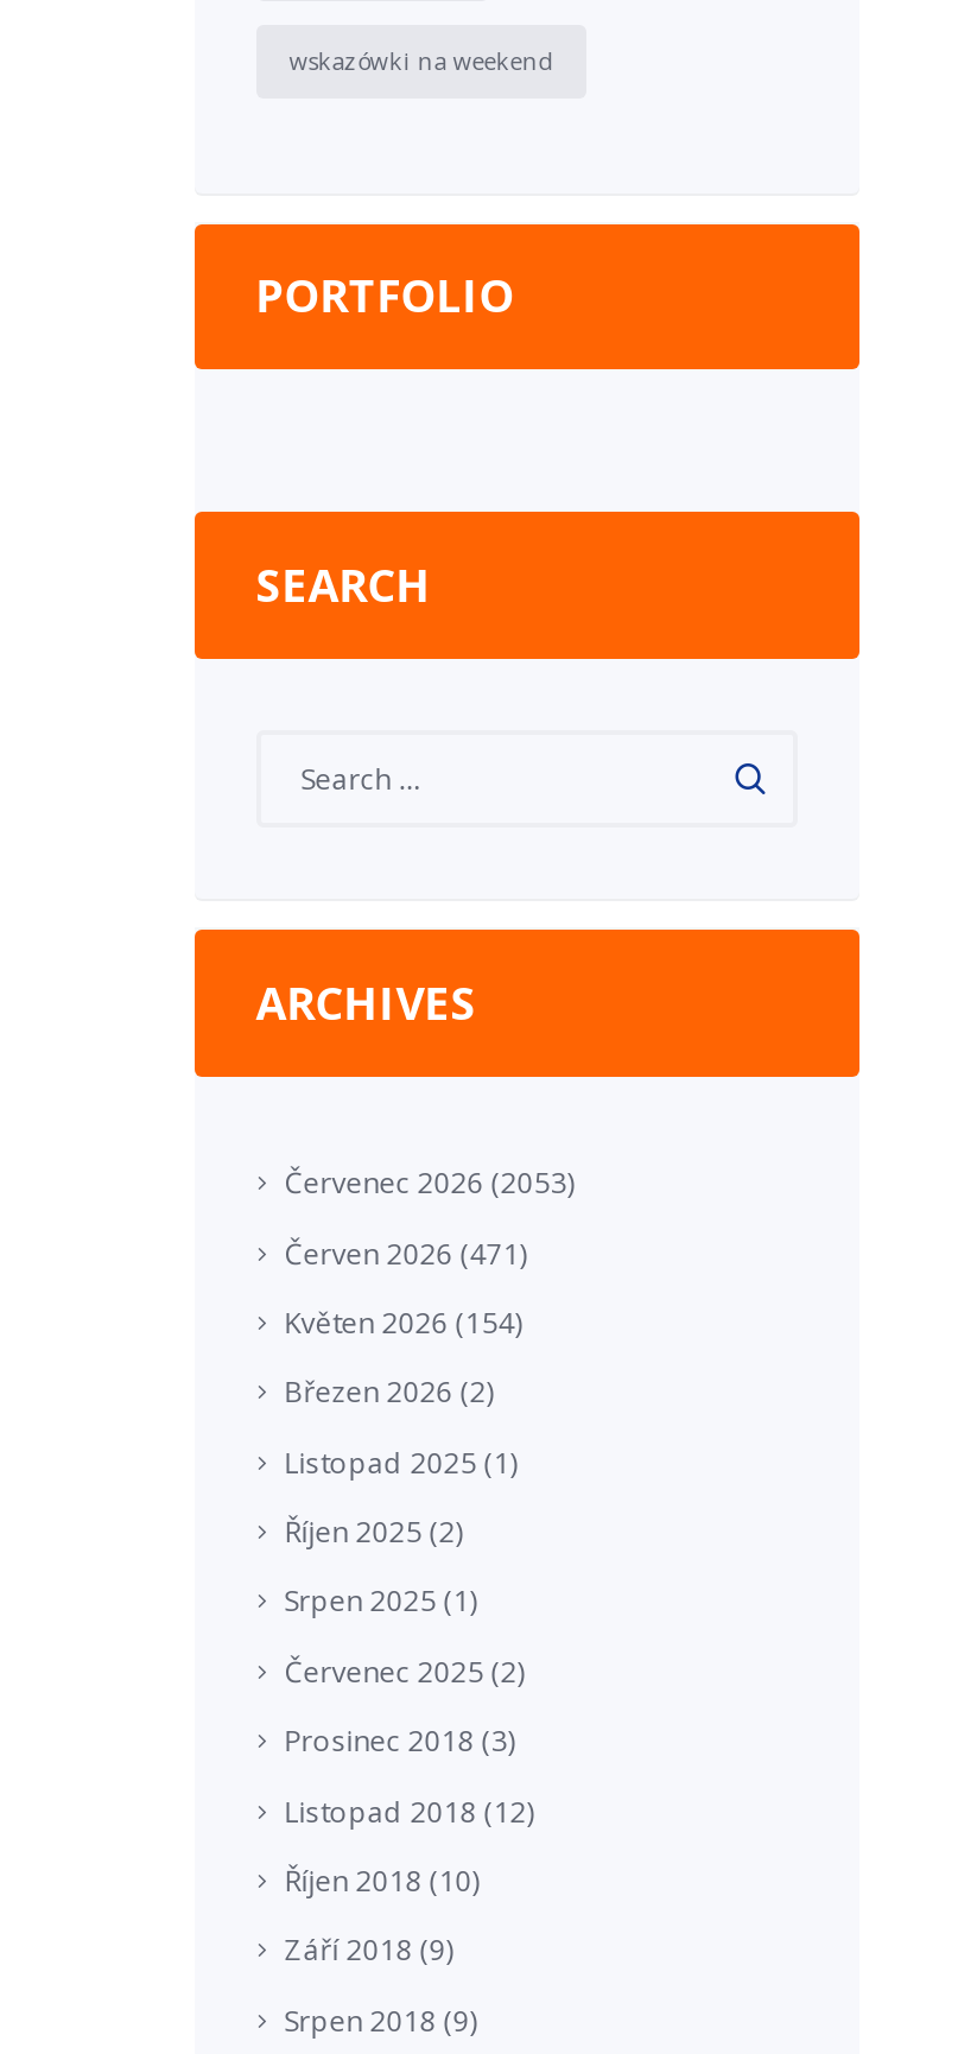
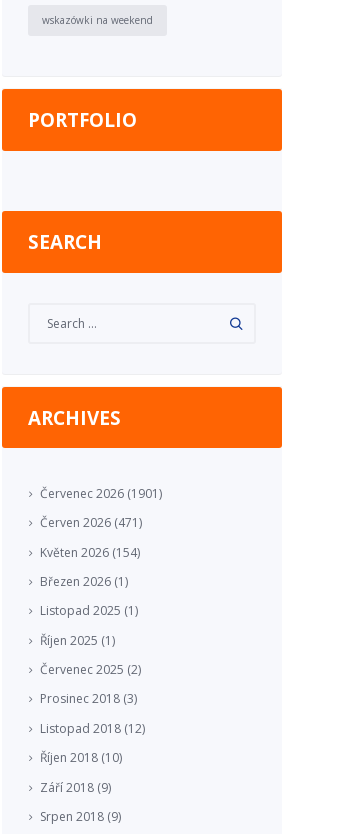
[284,1163,574,1203] Červenec 2026 (2053) -> [40,485,162,502] Červenec 2026 (1901)
[284,1372,493,1413] Březen 2026 (2) -> [40,573,128,590] Březen 2026 (1)
[284,1512,477,1622] Říjen 2025 (2) | Srpen 2025 (1) -> [40,632,115,649] Říjen 2025 (1)

